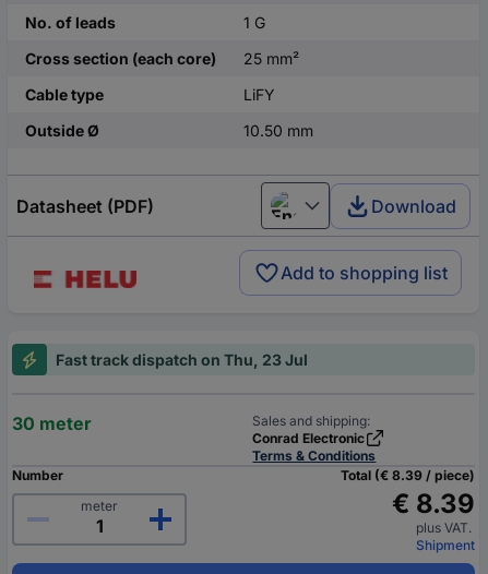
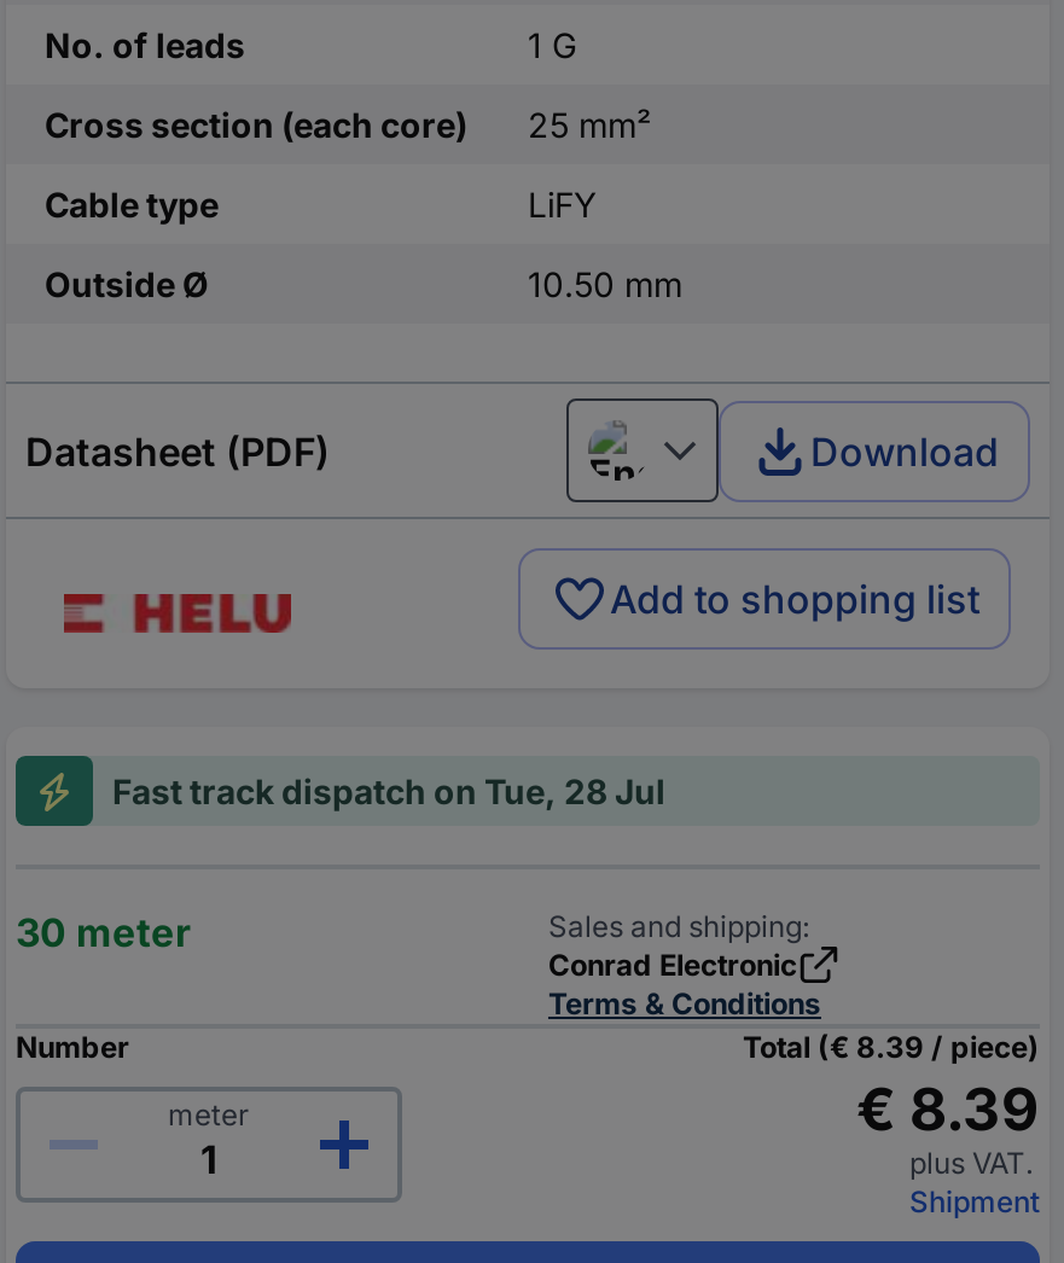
[56,350,308,369] Fast track dispatch on Thu, 23 Jul -> [112,770,665,811] Fast track dispatch on Tue, 28 Jul

